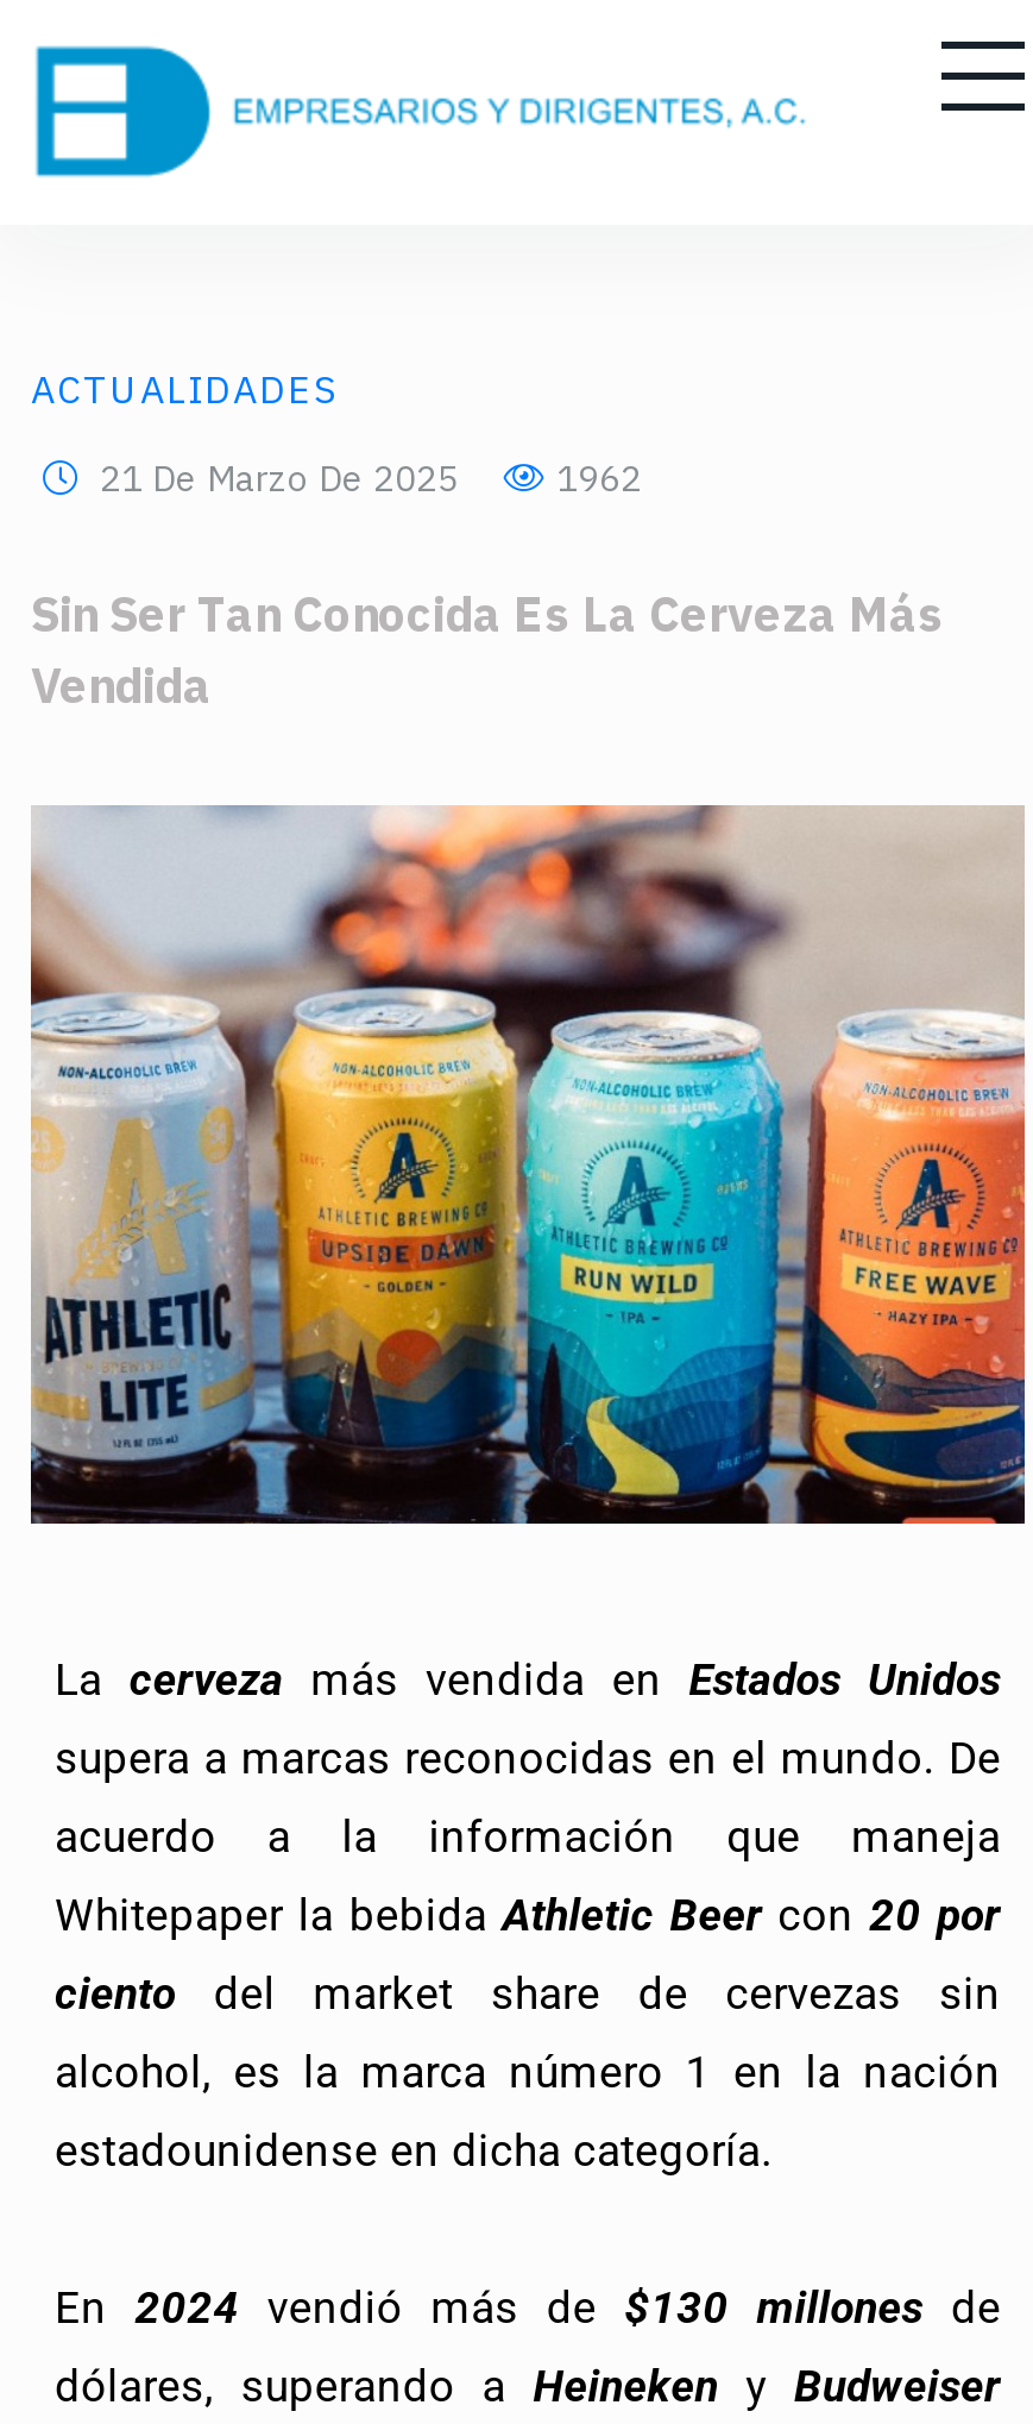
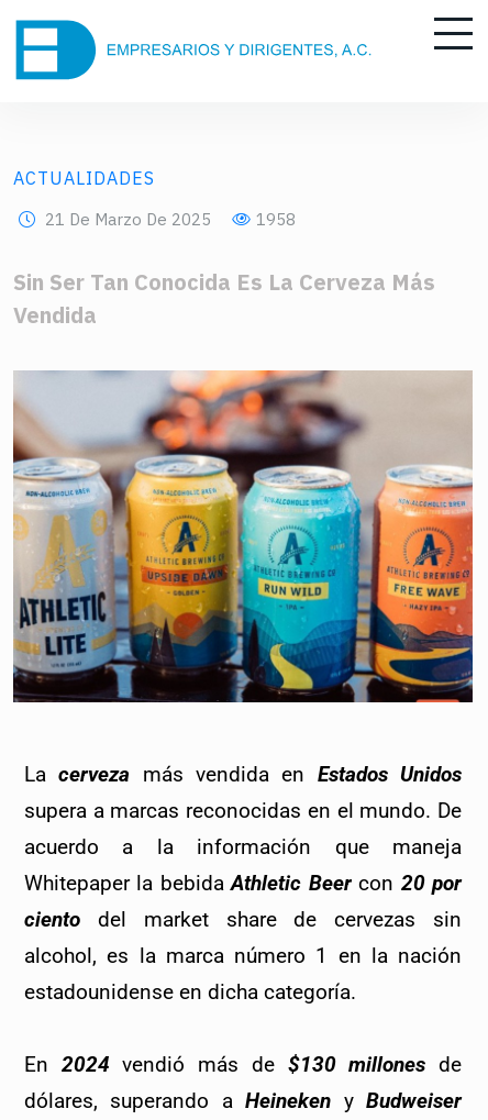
[556,456,642,501] 1962 -> [256,209,296,230] 1958

